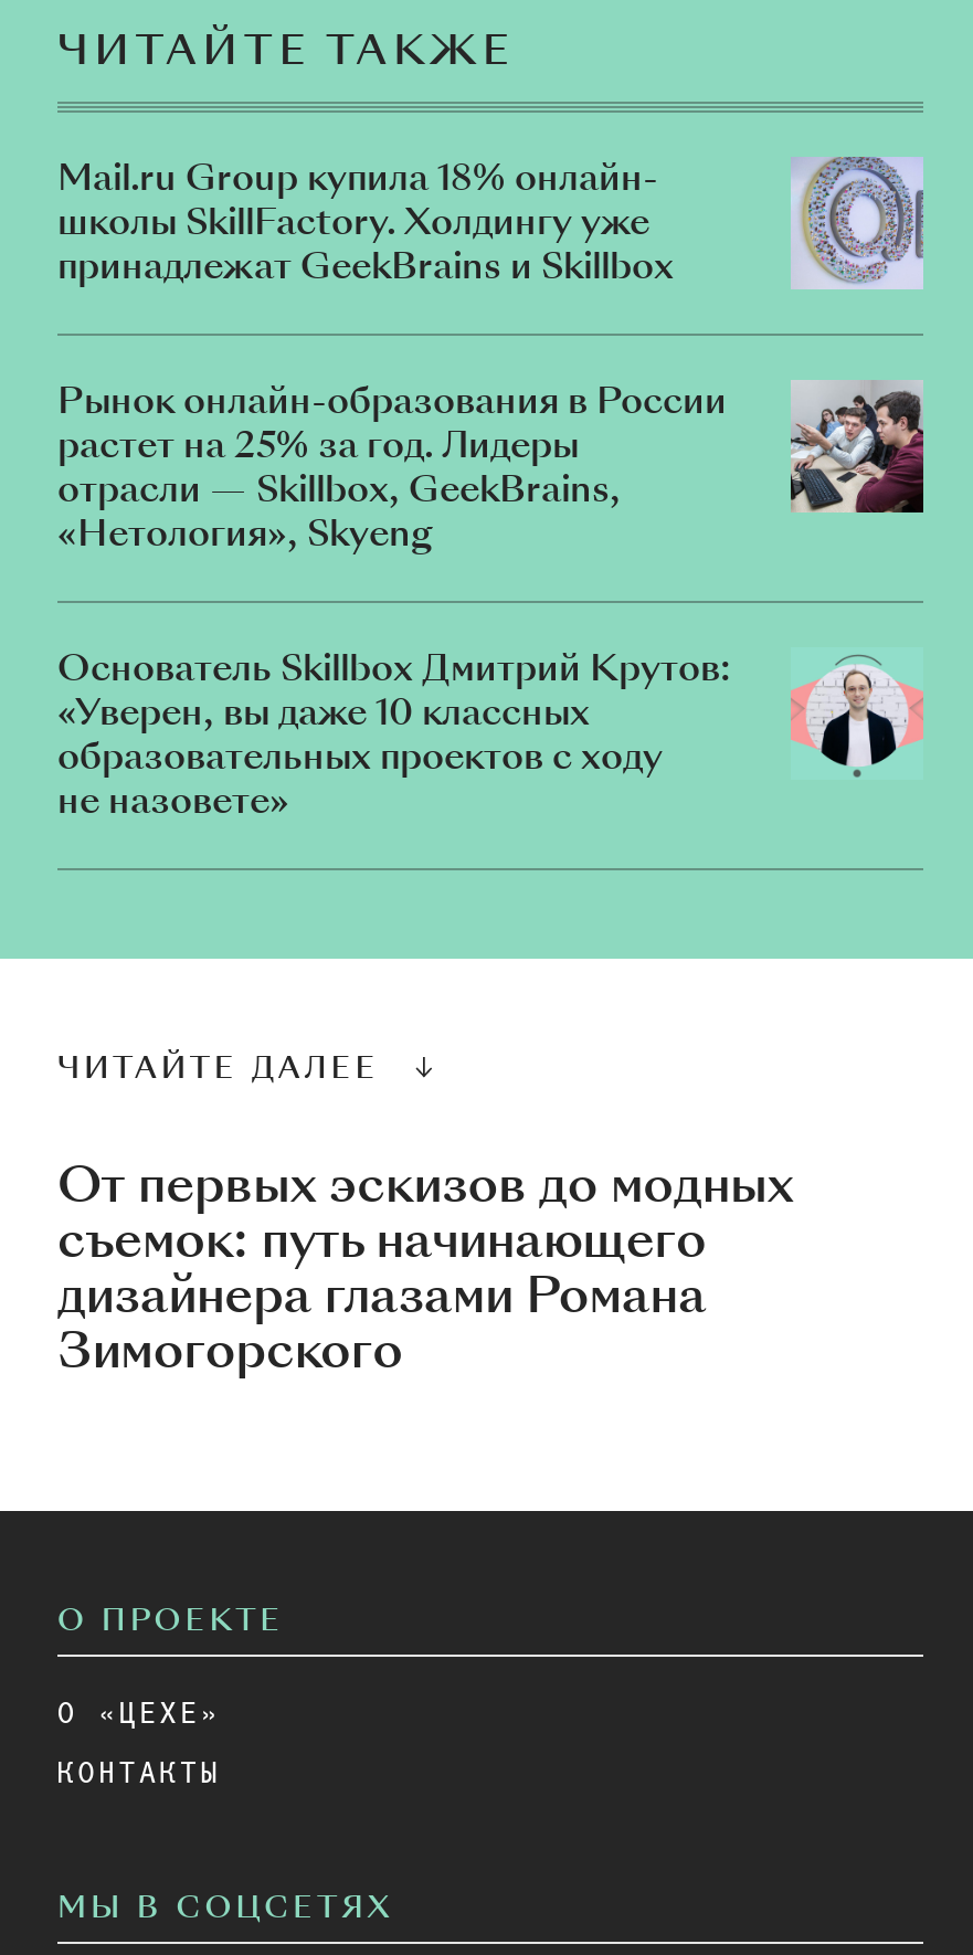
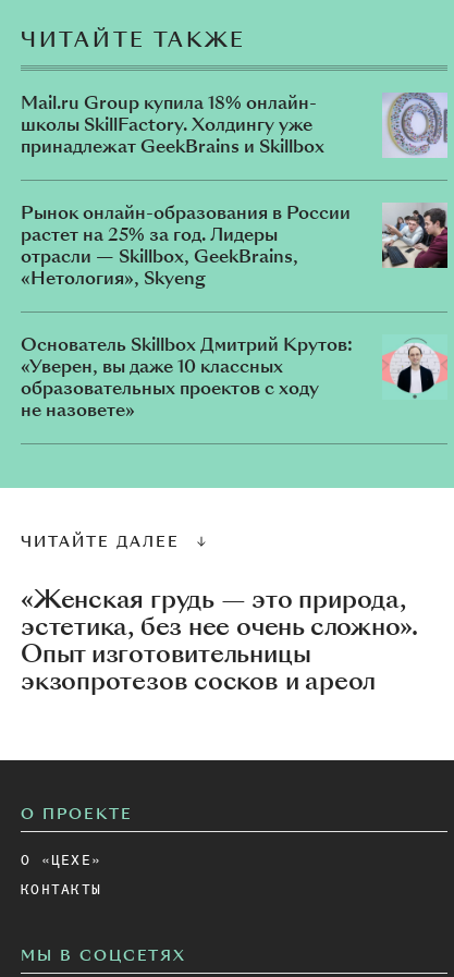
[57,1149,793,1385] От первых эскизов до модных | съемок: путь начинающего | дизайнера глазами Романа | Зимогорского -> [21,582,418,698] «Женская грудь — это природа, | эстетика, без нее очень сложно». | Опыт изготовительницы | экзопротезов сосков и ареол

